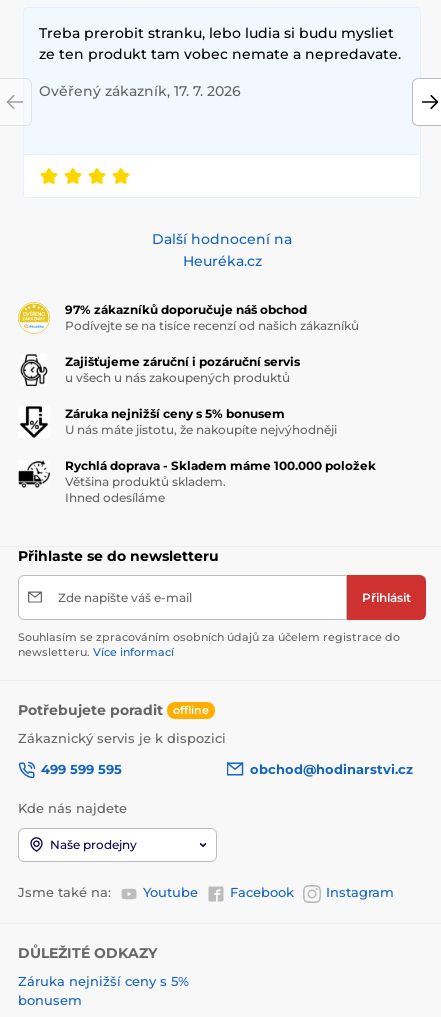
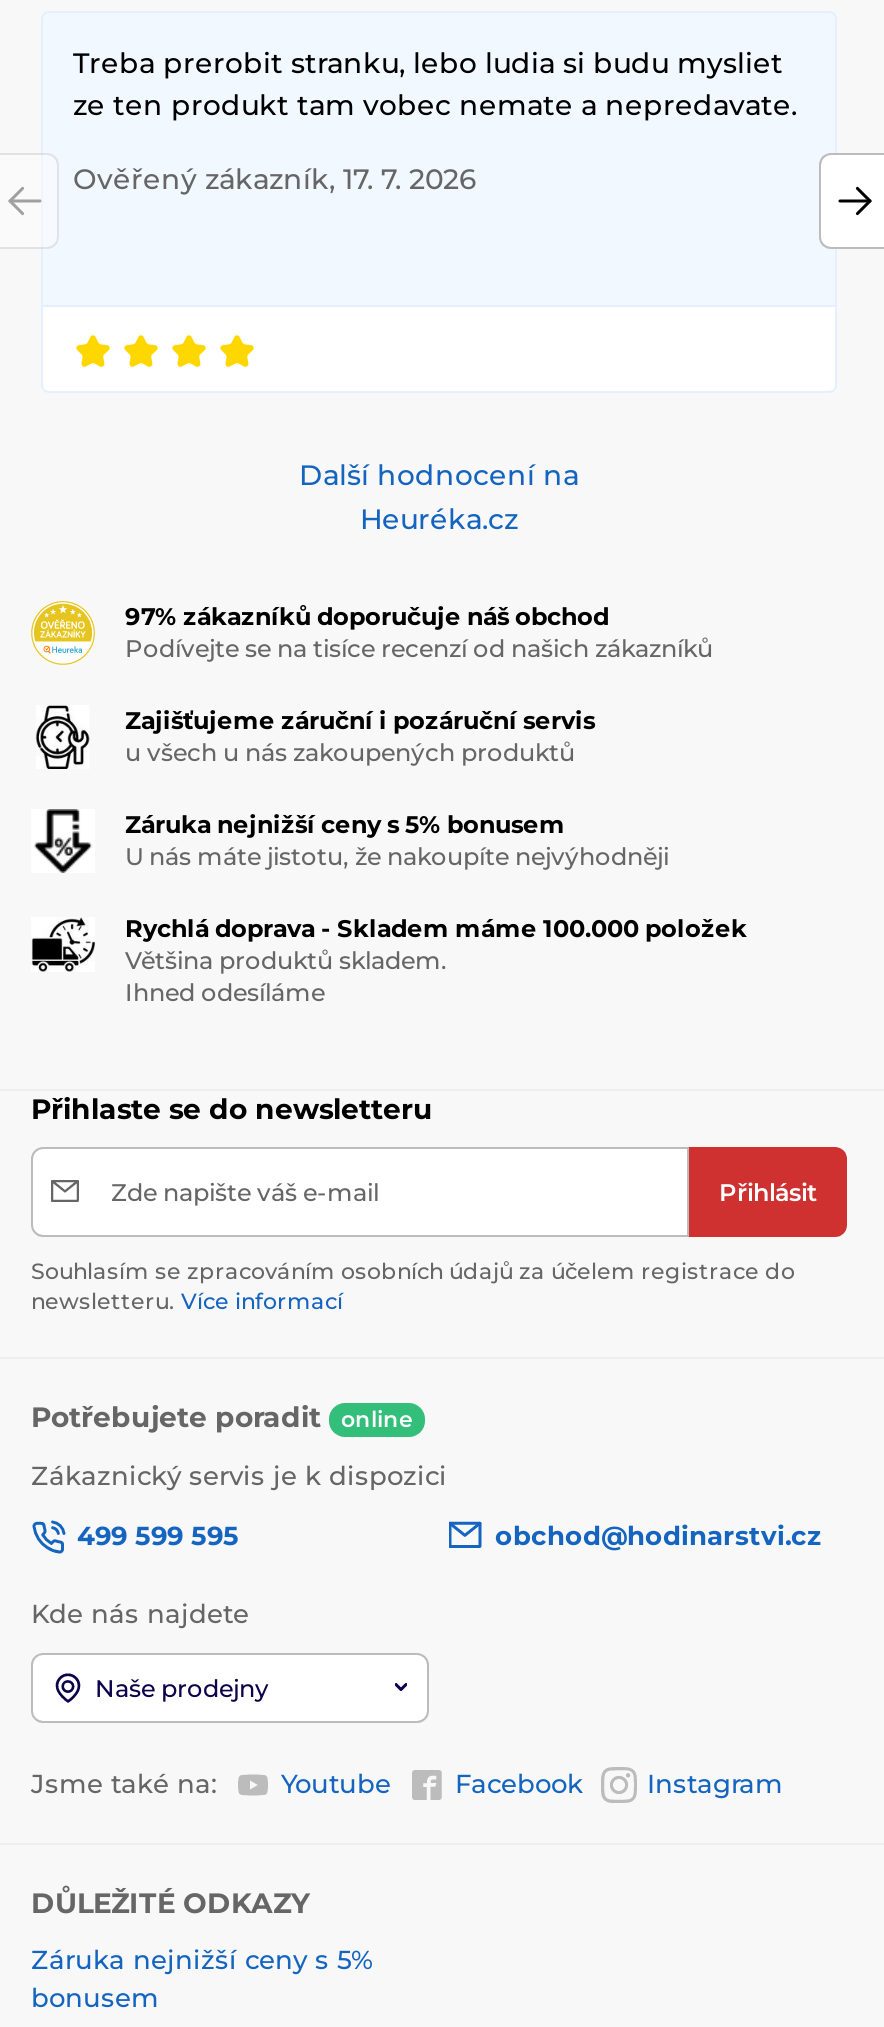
[18,700,209,718] Potřebujete poradit offline -> [31,1399,413,1435] Potřebujete poradit online

